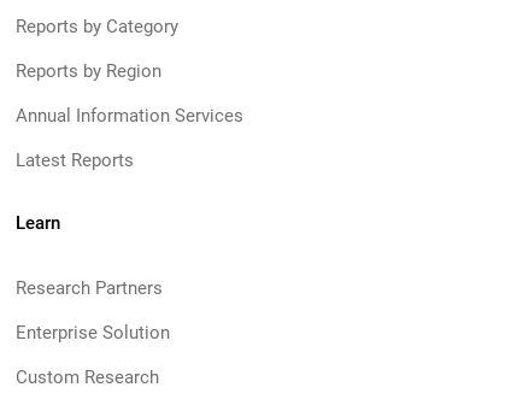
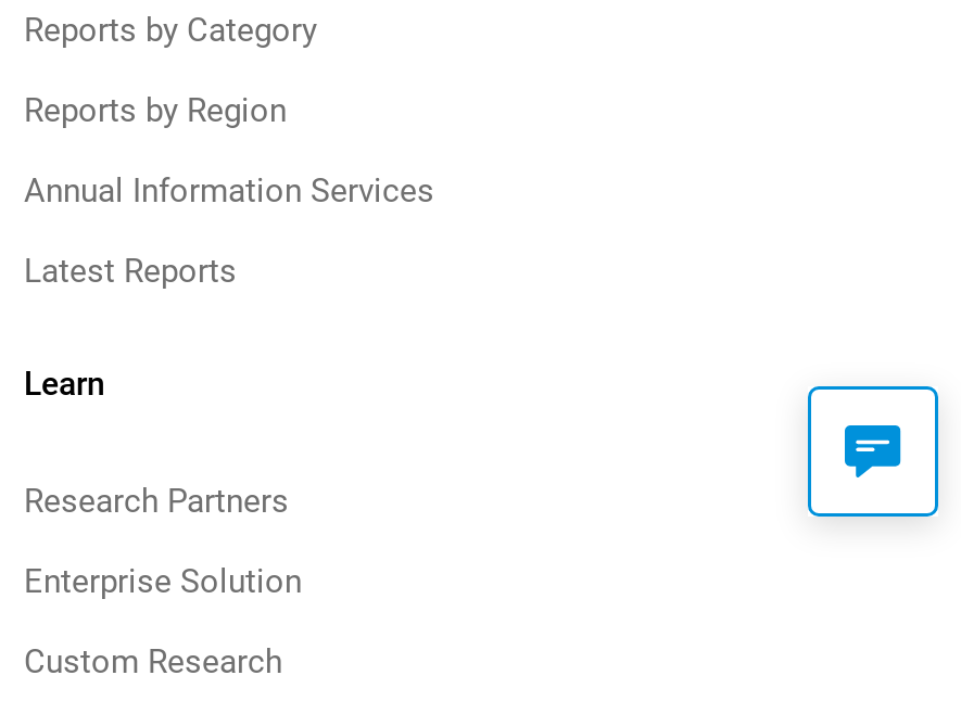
none -> [799,382,947,534] [image]

